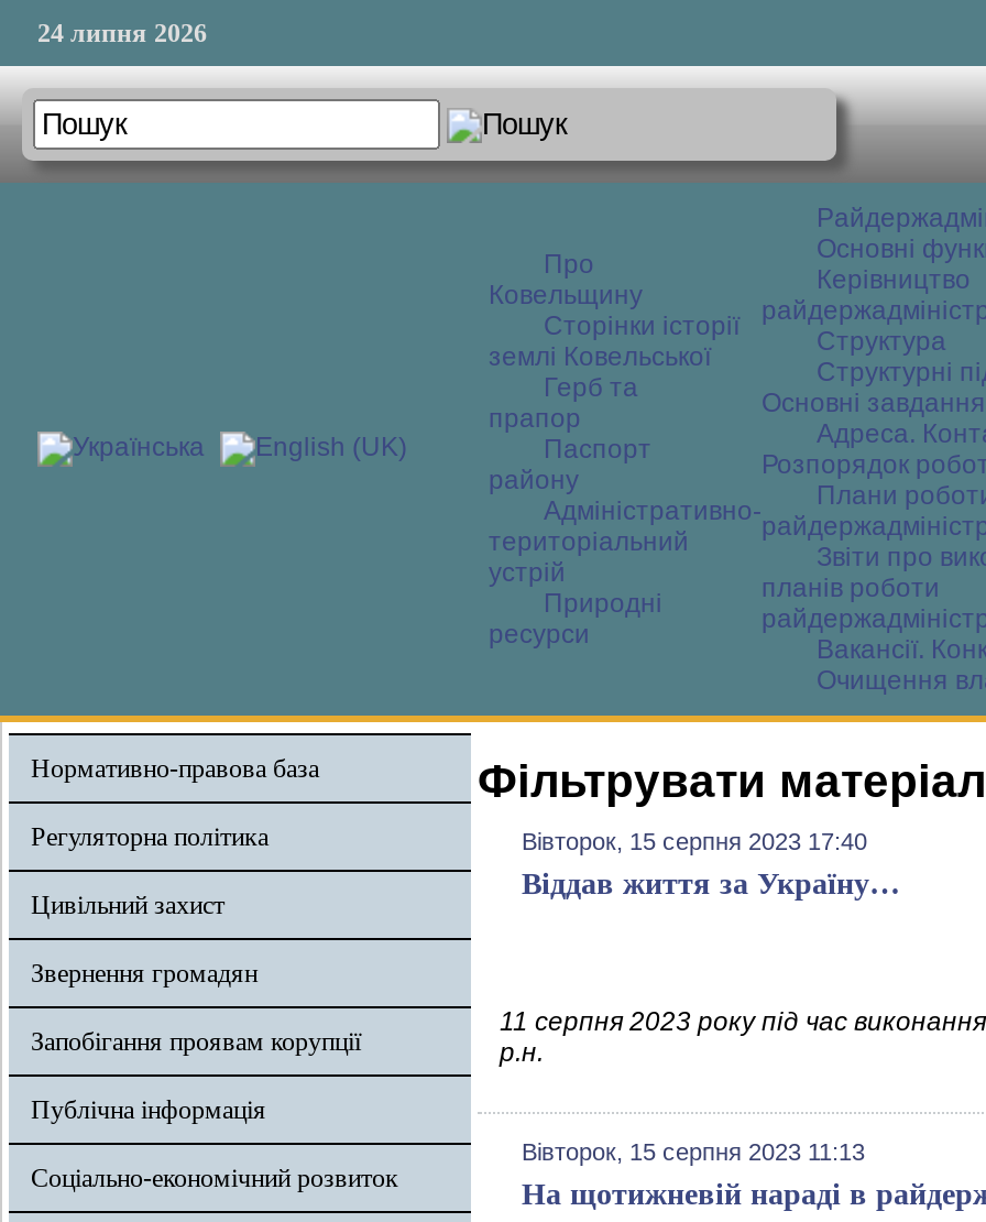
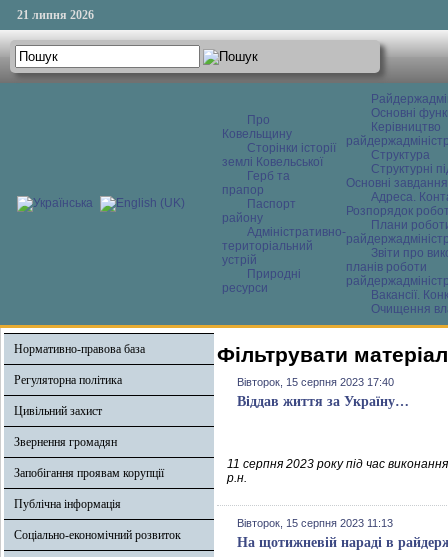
[37,18,207,48] 24 липня 2026 -> [17,8,94,22] 21 липня 2026

